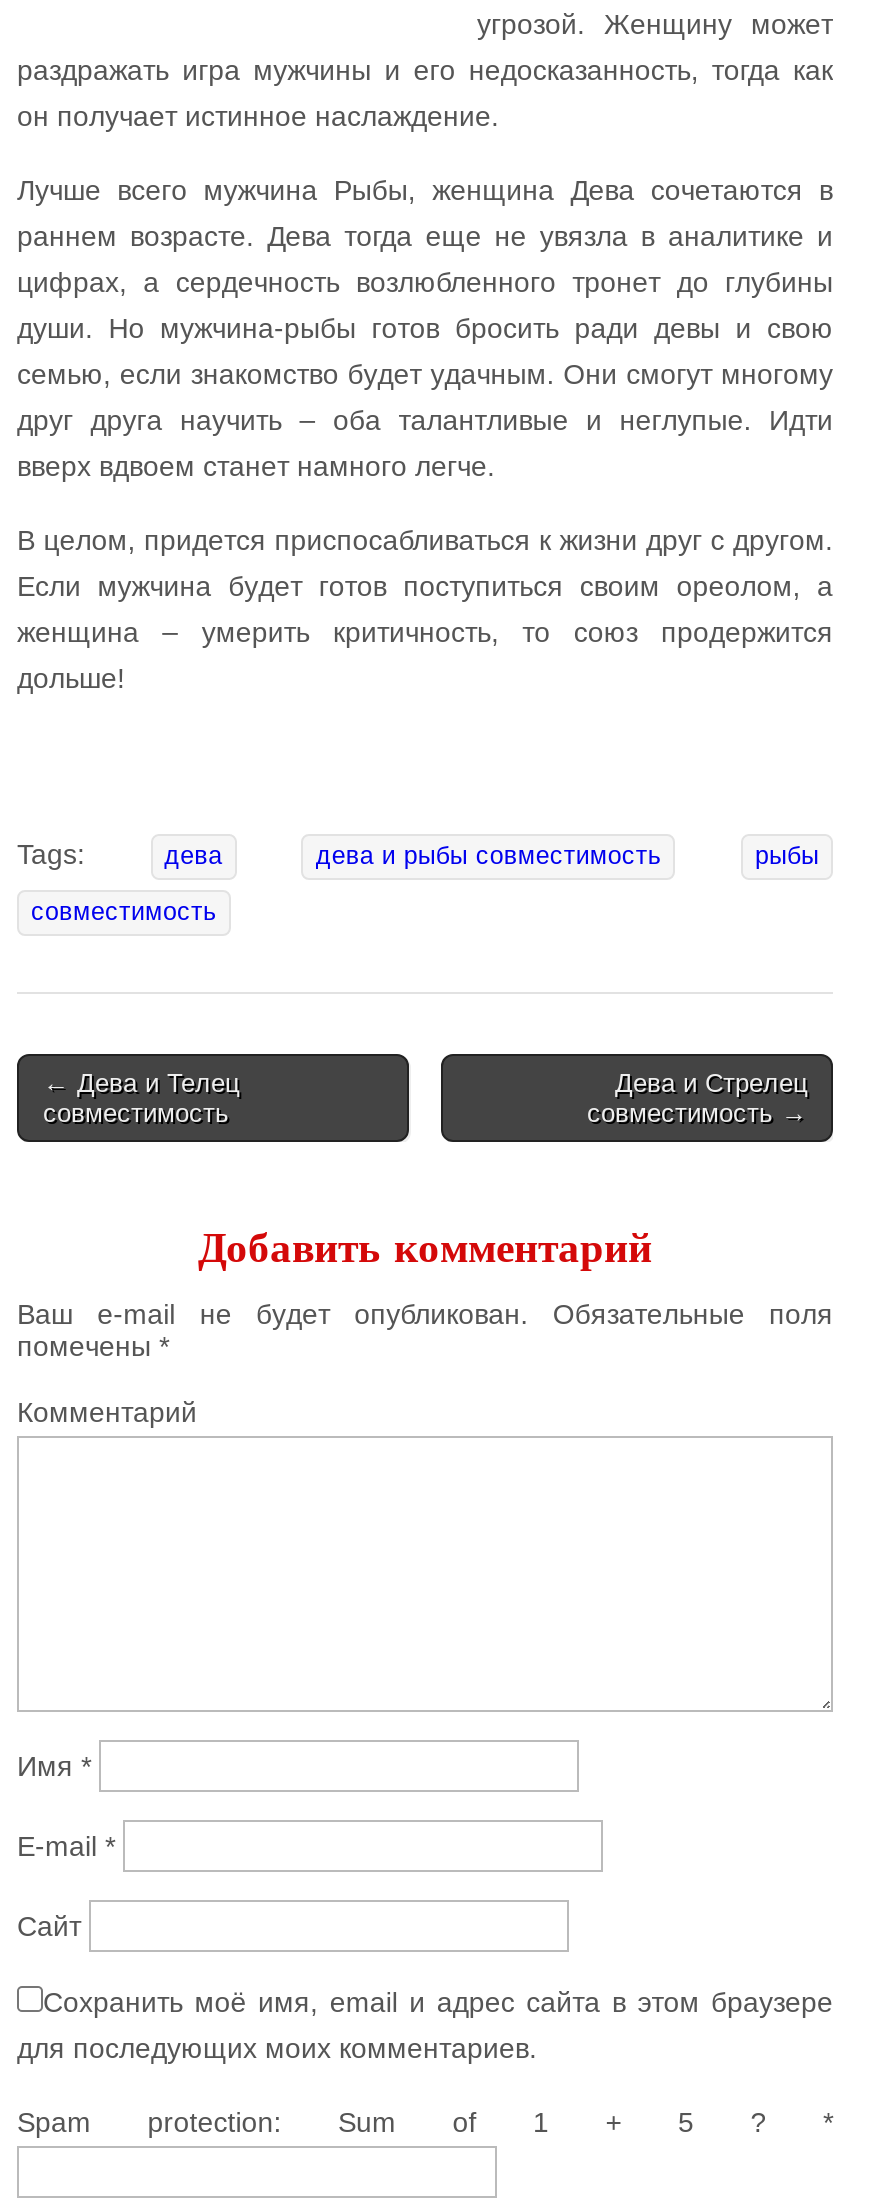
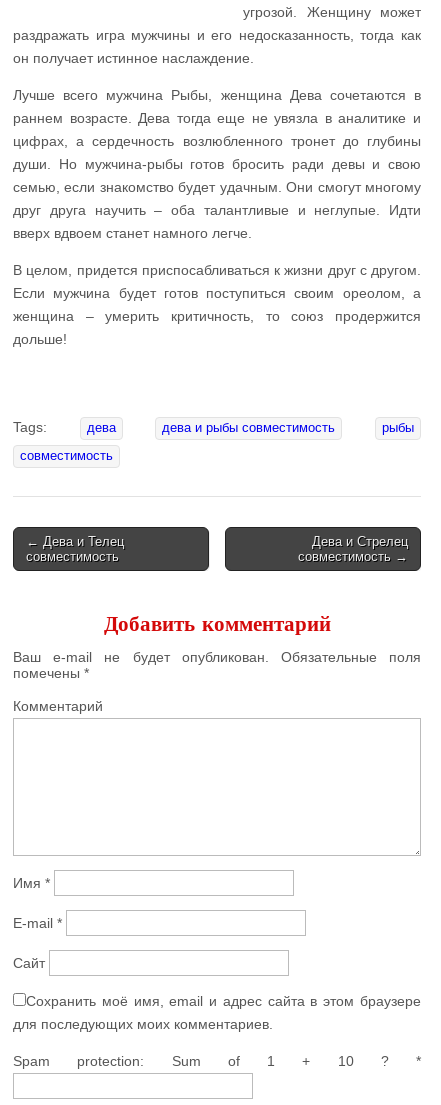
[17,2106,767,2138] Spam protection: Sum of 1 + 5 ? -> [13,1053,389,1069] Spam protection: Sum of 1 + 10 ?

